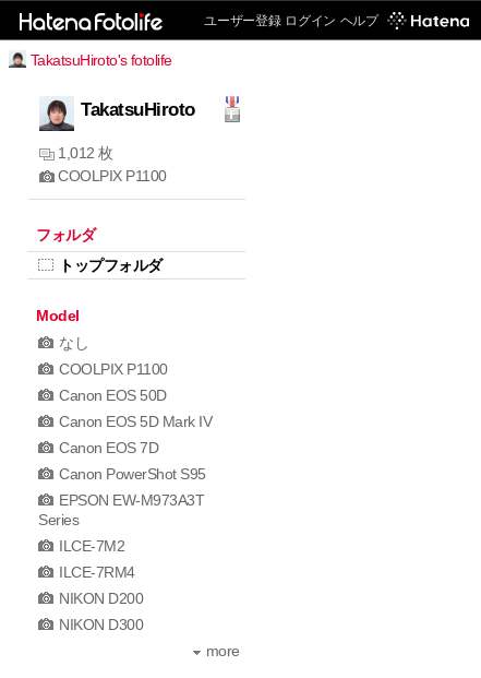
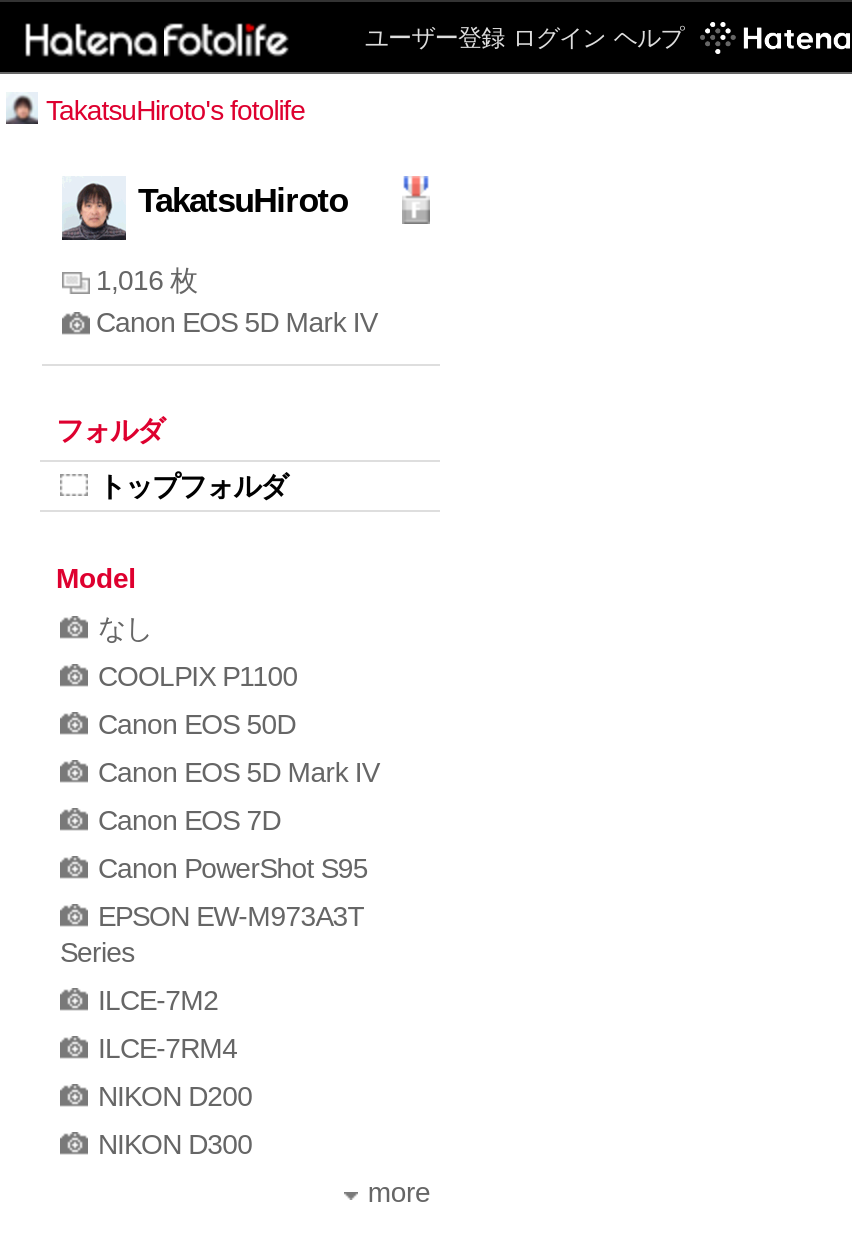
[58,144,167,185] 1,012 枚 | COOLPIX P1100 -> [96,264,377,338] 1,016 枚 | Canon EOS 5D Mark IV

